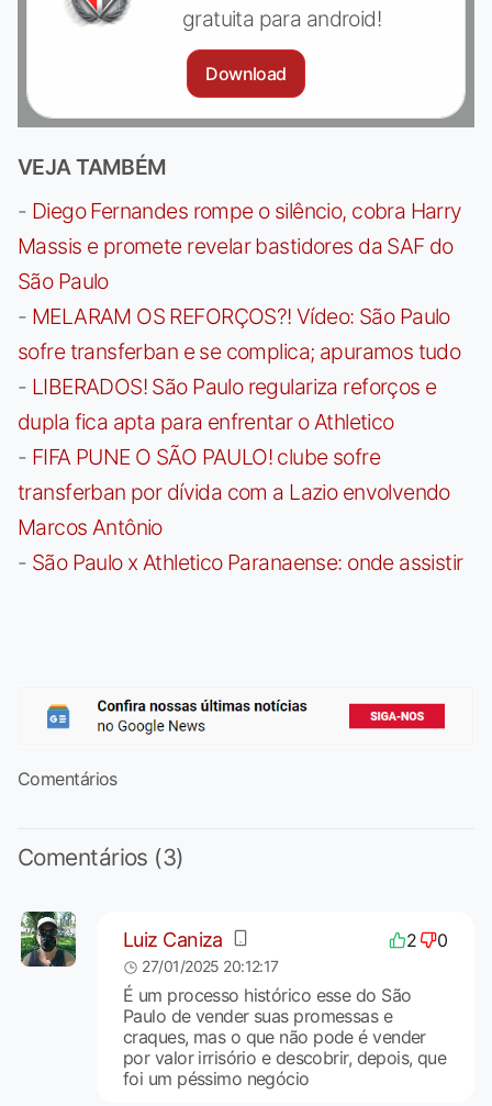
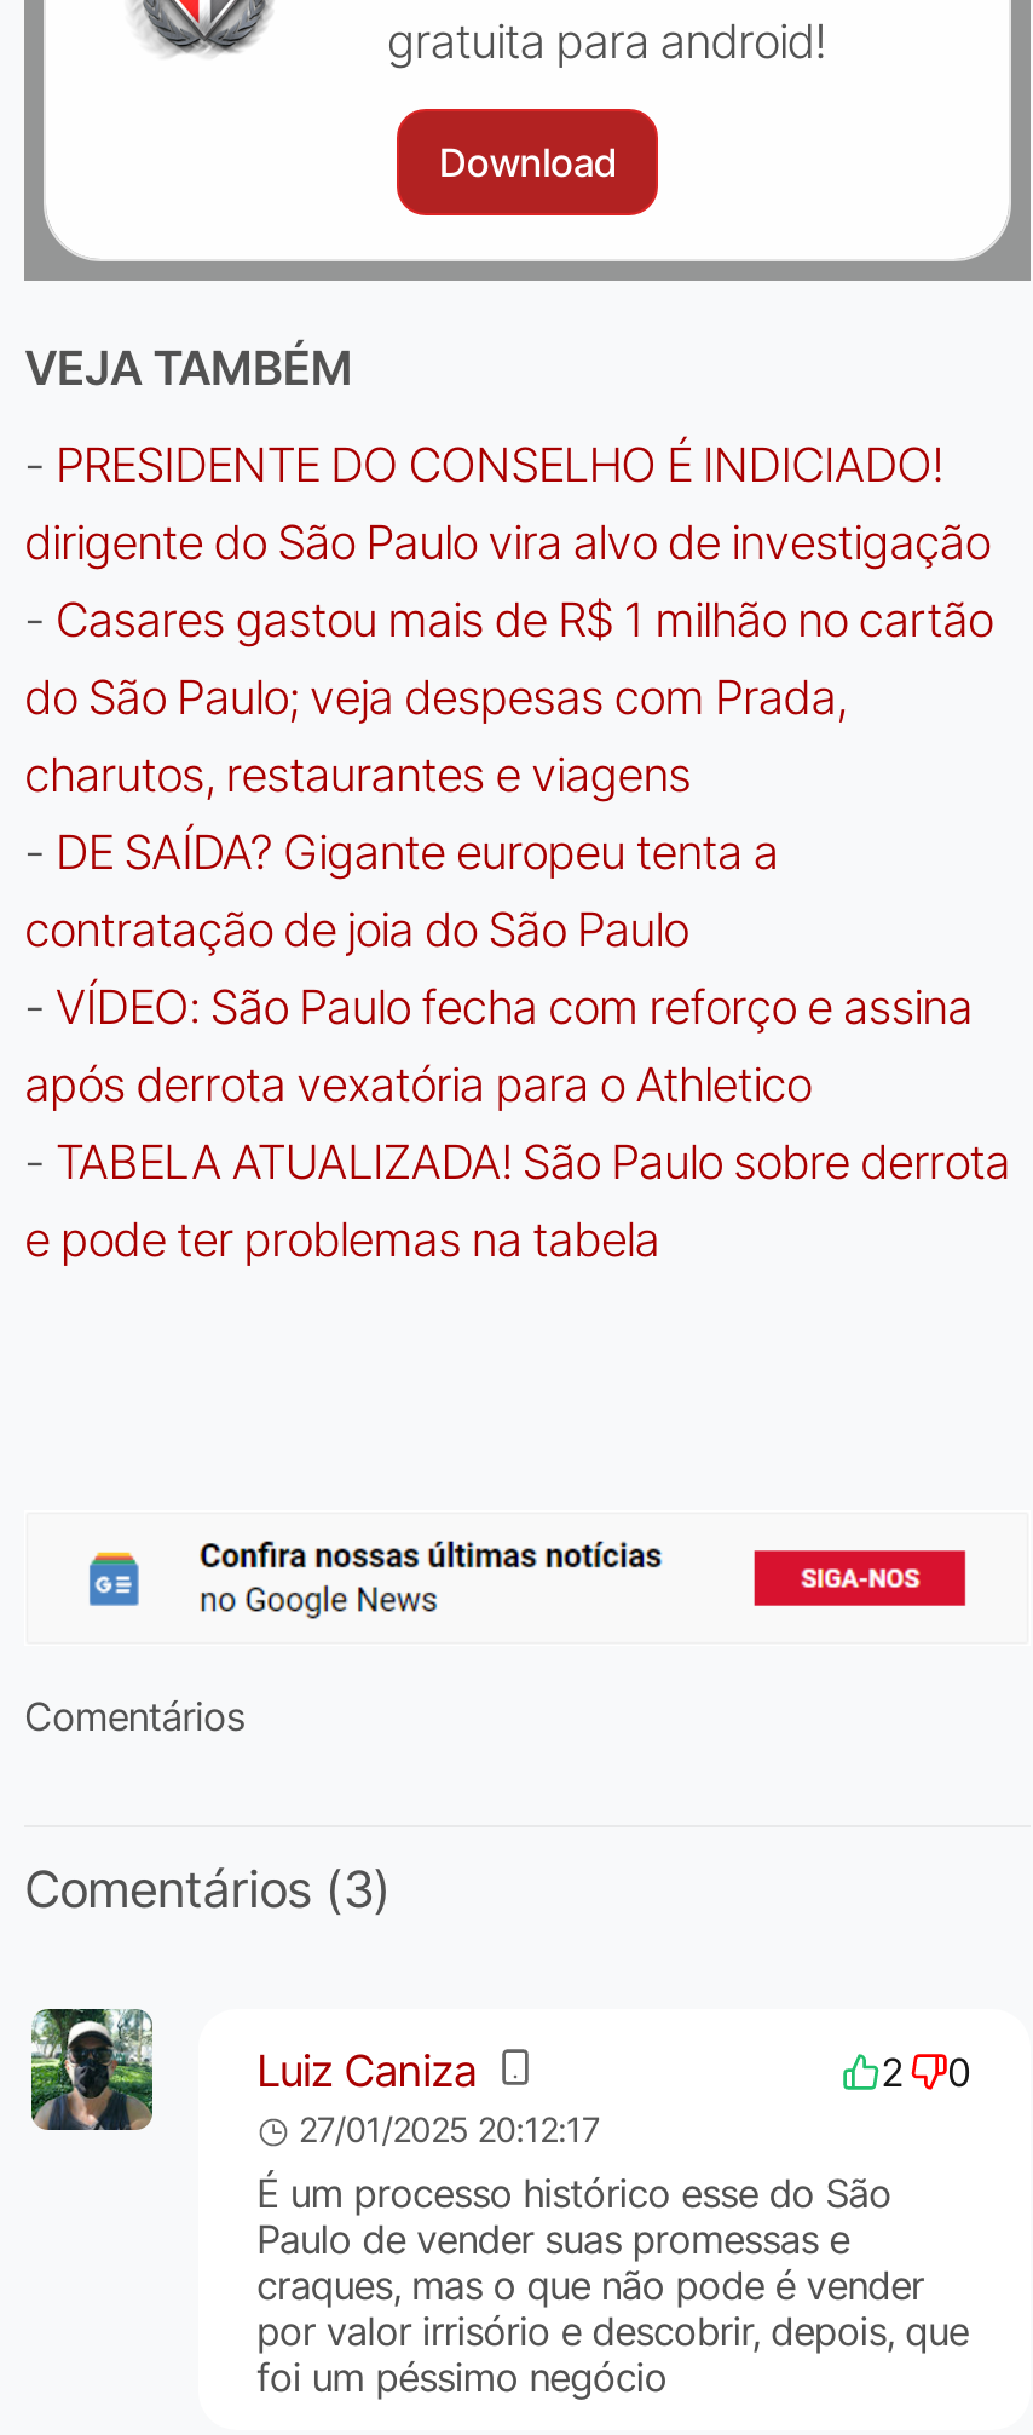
[18,198,463,576] - Diego Fernandes rompe o silêncio, cobra Harry | Massis e promete revelar bastidores da SAF do | São Paulo | - MELARAM OS REFORÇOS?! Vídeo: São Paulo | sofre transferban e se complica; apuramos tudo | - LIBERADOS! São Paulo regulariza reforços e | dupla fica apta para enfrentar o Athletico | - FIFA PUNE O SÃO PAULO! clube sofre | transferban por dívida com a Lazio envolvendo | Marcos Antônio | - São Paulo x Athletico Paranaense: onde assistir -> [24,436,1010,1269] - PRESIDENTE DO CONSELHO É INDICIADO! | dirigente do São Paulo vira alvo de investigação | - Casares gastou mais de R$ 1 milhão no cartão | do São Paulo; veja despesas com Prada, | charutos, restaurantes e viagens | - DE SAÍDA? Gigante europeu tenta a | contratação de joia do São Paulo | - VÍDEO: São Paulo fecha com reforço e assina | após derrota vexatória para o Athletico | - TABELA ATUALIZADA! São Paulo sobre derrota | e pode ter problemas na tabela

